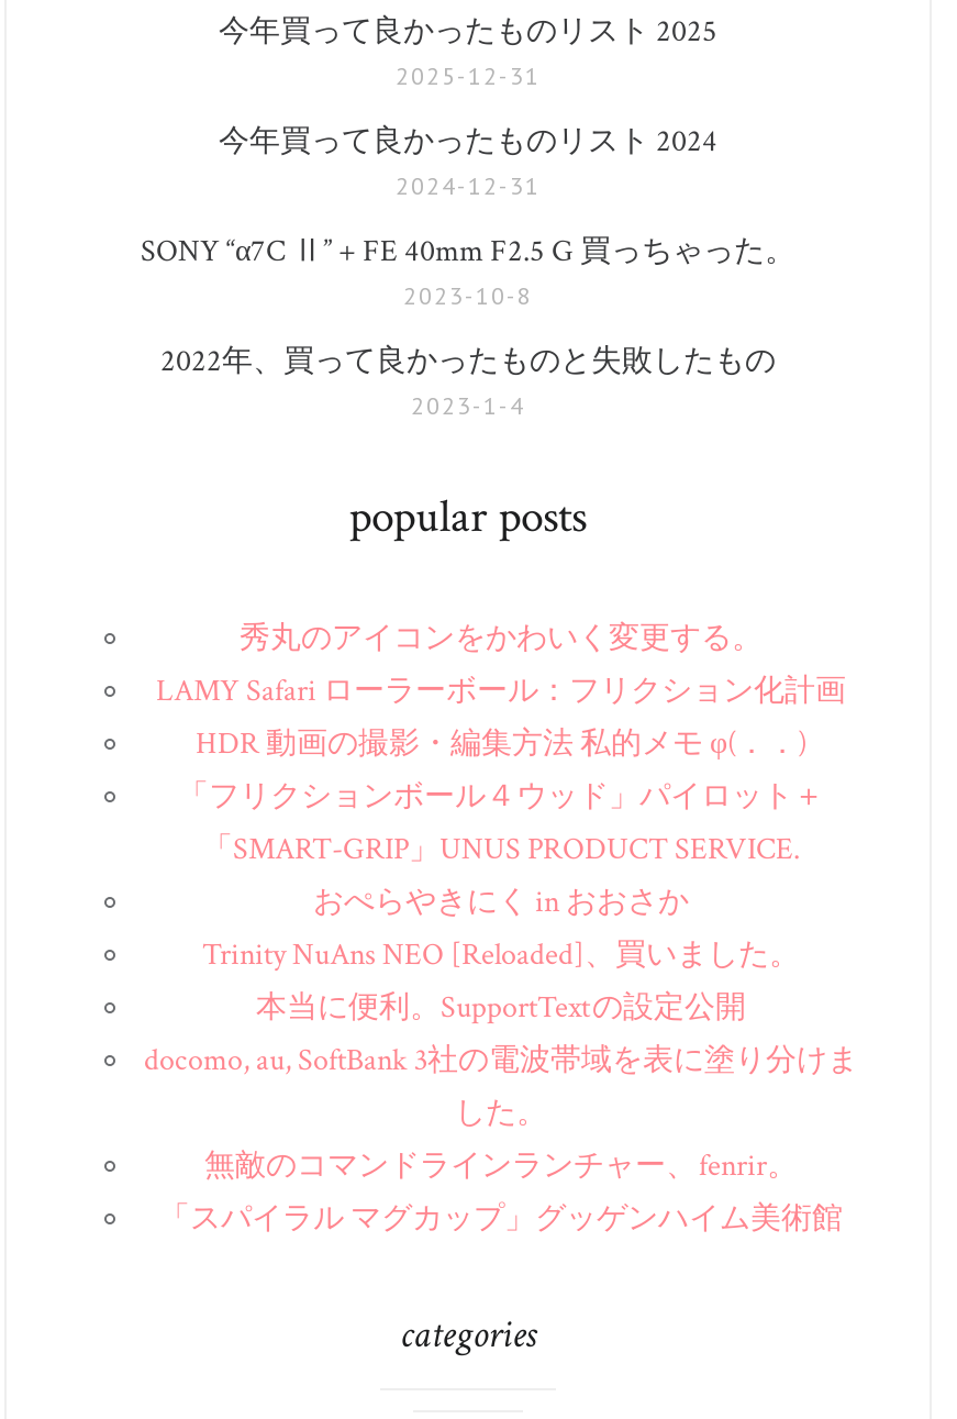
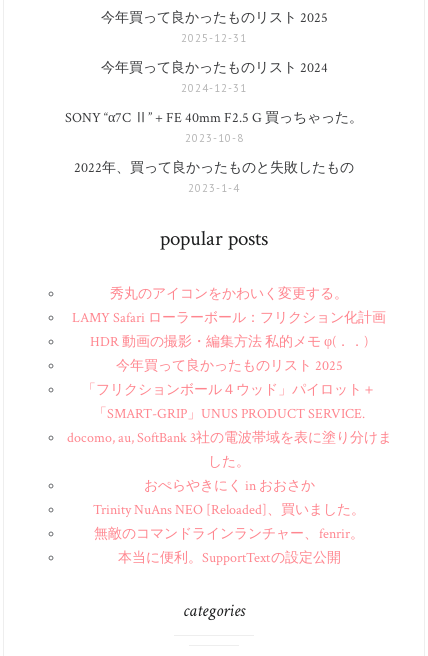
moved [178,777,824,869] -> [82,381,376,423]: 「フリクションボール４ウッド」パイロット＋ | 「SMART-GRIP」UNUS PRODUCT SERVICE.
none -> [115,357,342,375] 今年買って良かったものリスト 2025
moved [202,882,800,975] -> [93,477,365,519]: おぺらやきにく in おおさか | Trinity NuAns NEO [Reloaded]、買いました。
moved [256,988,746,1027] -> [117,549,340,567]: 本当に便利。SupportText の設定公開
moved [144,1040,858,1133] -> [66,429,391,471]: docomo, au, SoftBank 3社の電波帯域を表に塗り分けま | した。
[159,1199,843,1238] 「スパイラル マグカップ」グッゲンハイム美術館 -> none

